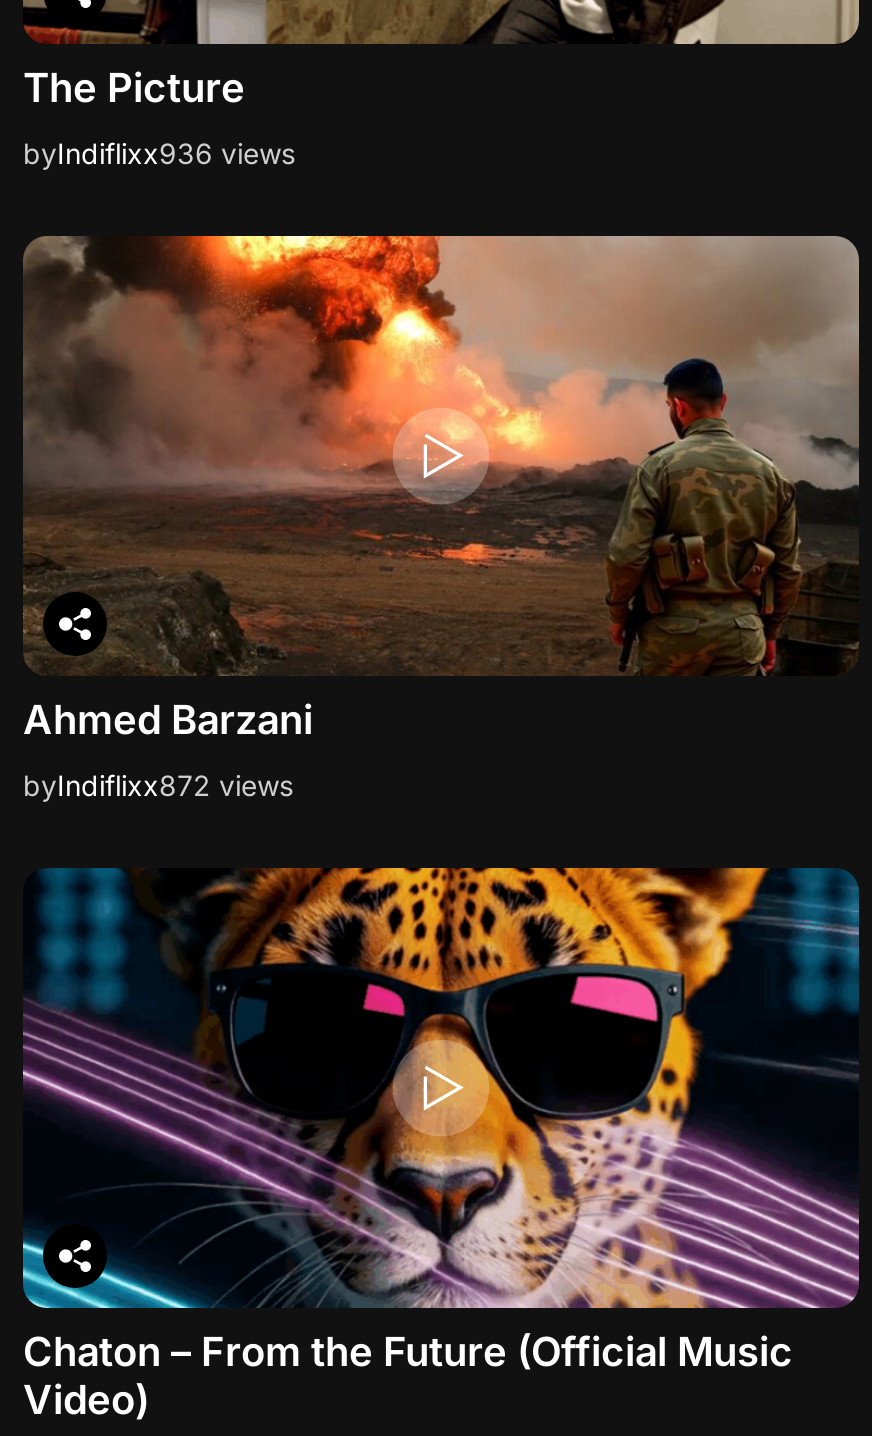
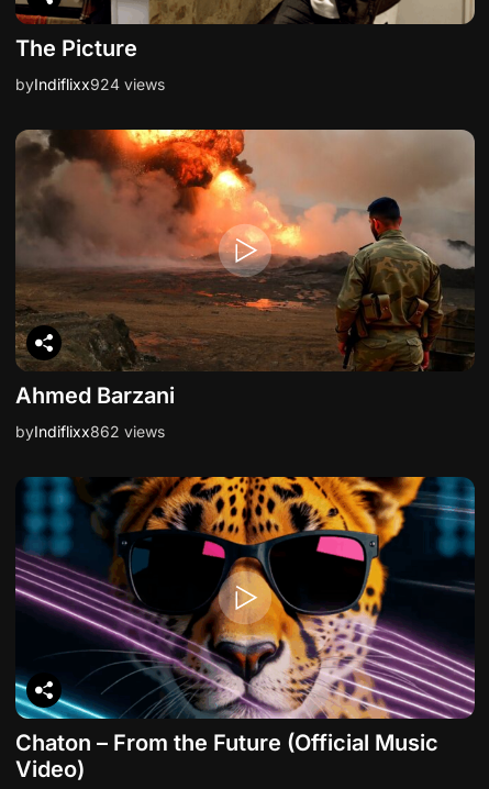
[23,135,295,169] byIndiflixx936 views -> [15,74,165,93] byIndiflixx924 views
[23,767,293,801] byIndiflixx872 views -> [15,421,165,440] byIndiflixx862 views

